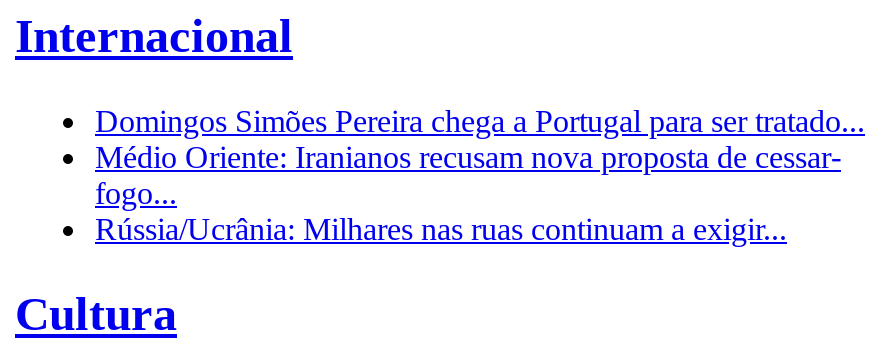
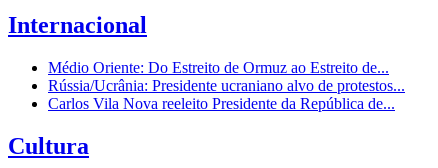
[95,104,865,246] Domingos Simões Pereira chega a Portugal para ser tratado... | Médio Oriente: Iranianos recusam nova proposta de cessar- | fogo... | Rússia/Ucrânia: Milhares nas ruas continuam a exigir... -> [48,59,405,112] Médio Oriente: Do Estreito de Ormuz ao Estreito de... | Rússia/Ucrânia: Presidente ucraniano alvo de protestos... | Carlos Vila Nova reeleito Presidente da República de...

